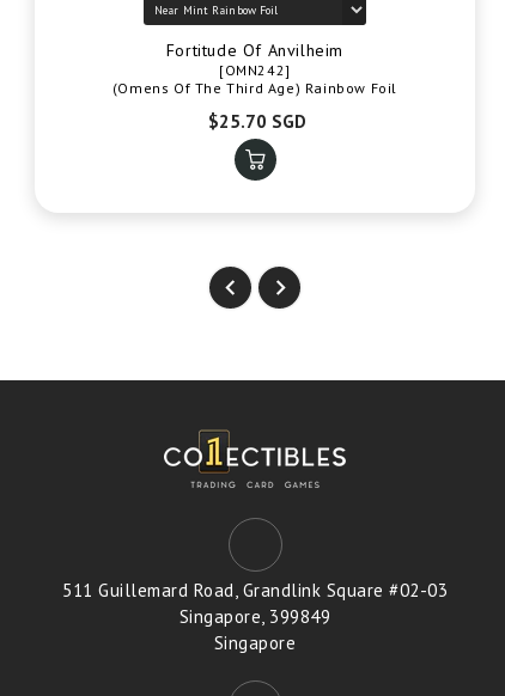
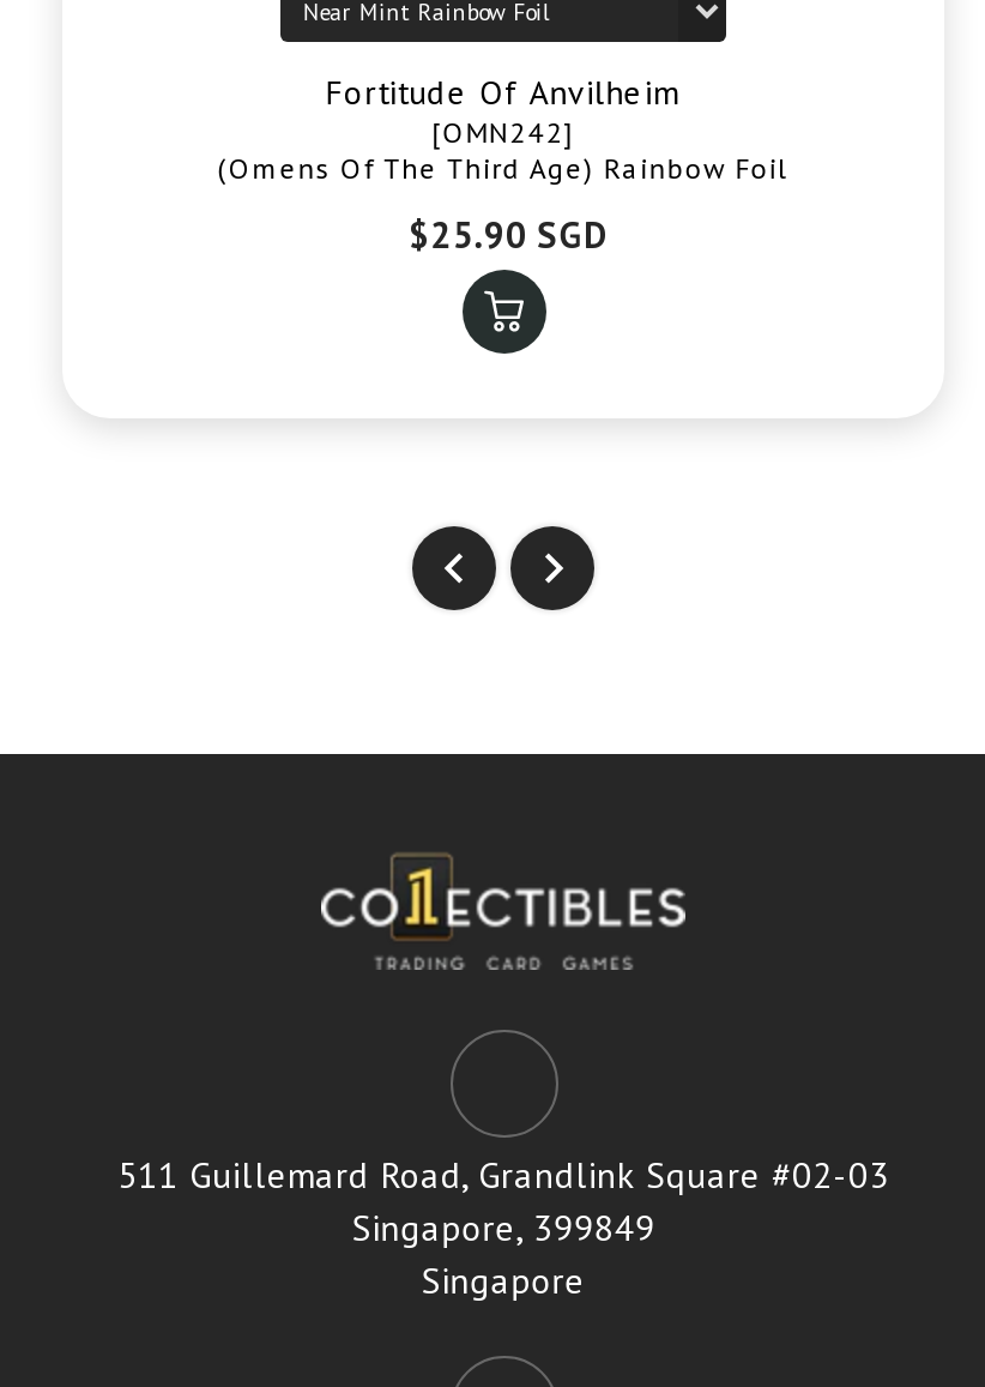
[208,110,307,132] $25.70 SGD -> [409,211,608,257] $25.90 SGD

